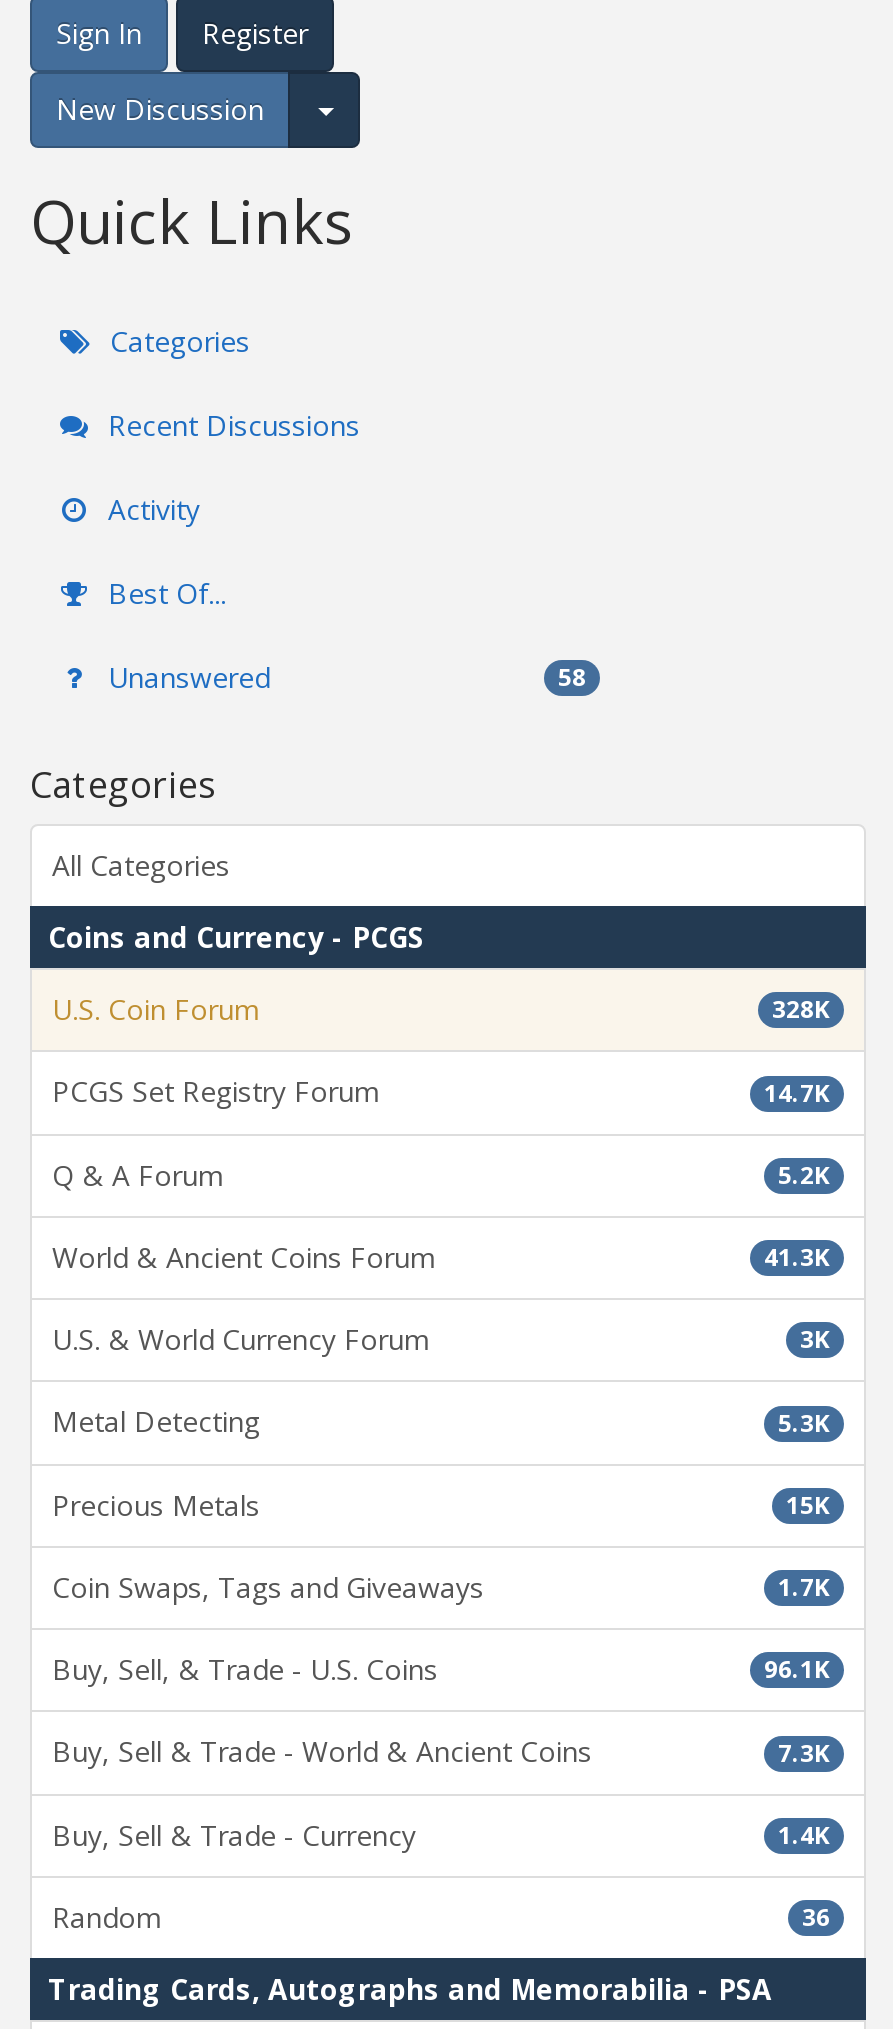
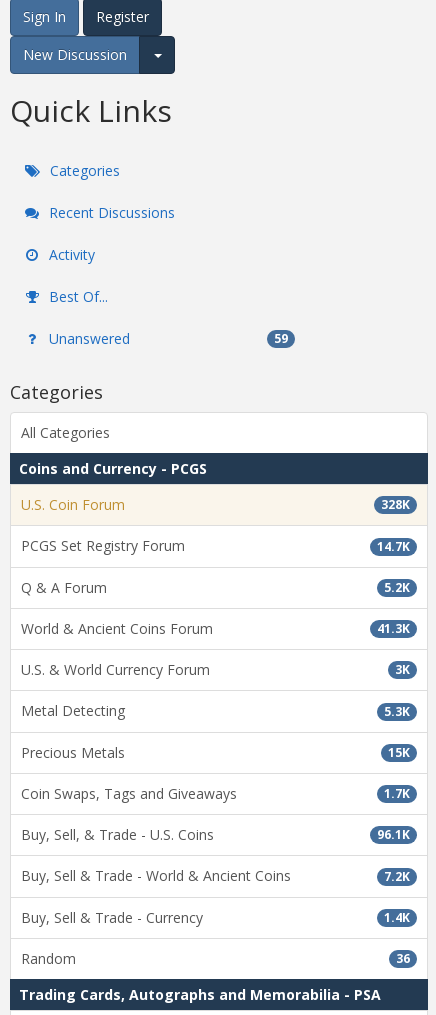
[558,660,586,694] 58 -> [274,330,288,347] 59
[778,1735,830,1769] 7.3K -> [384,867,410,884] 7.2K

